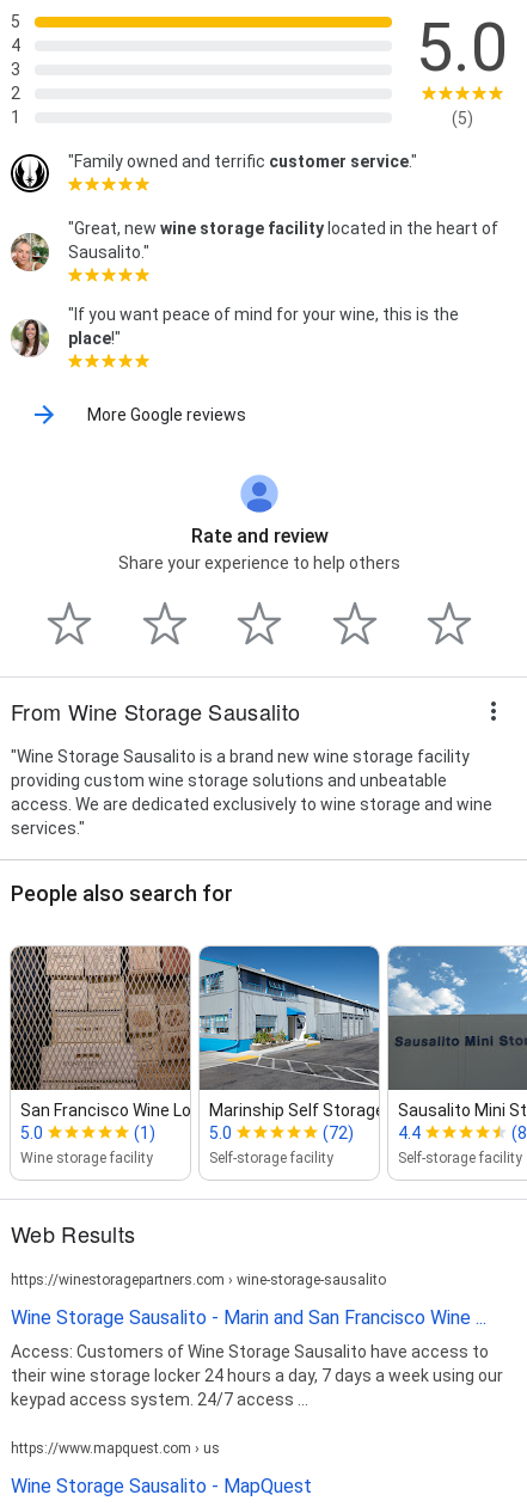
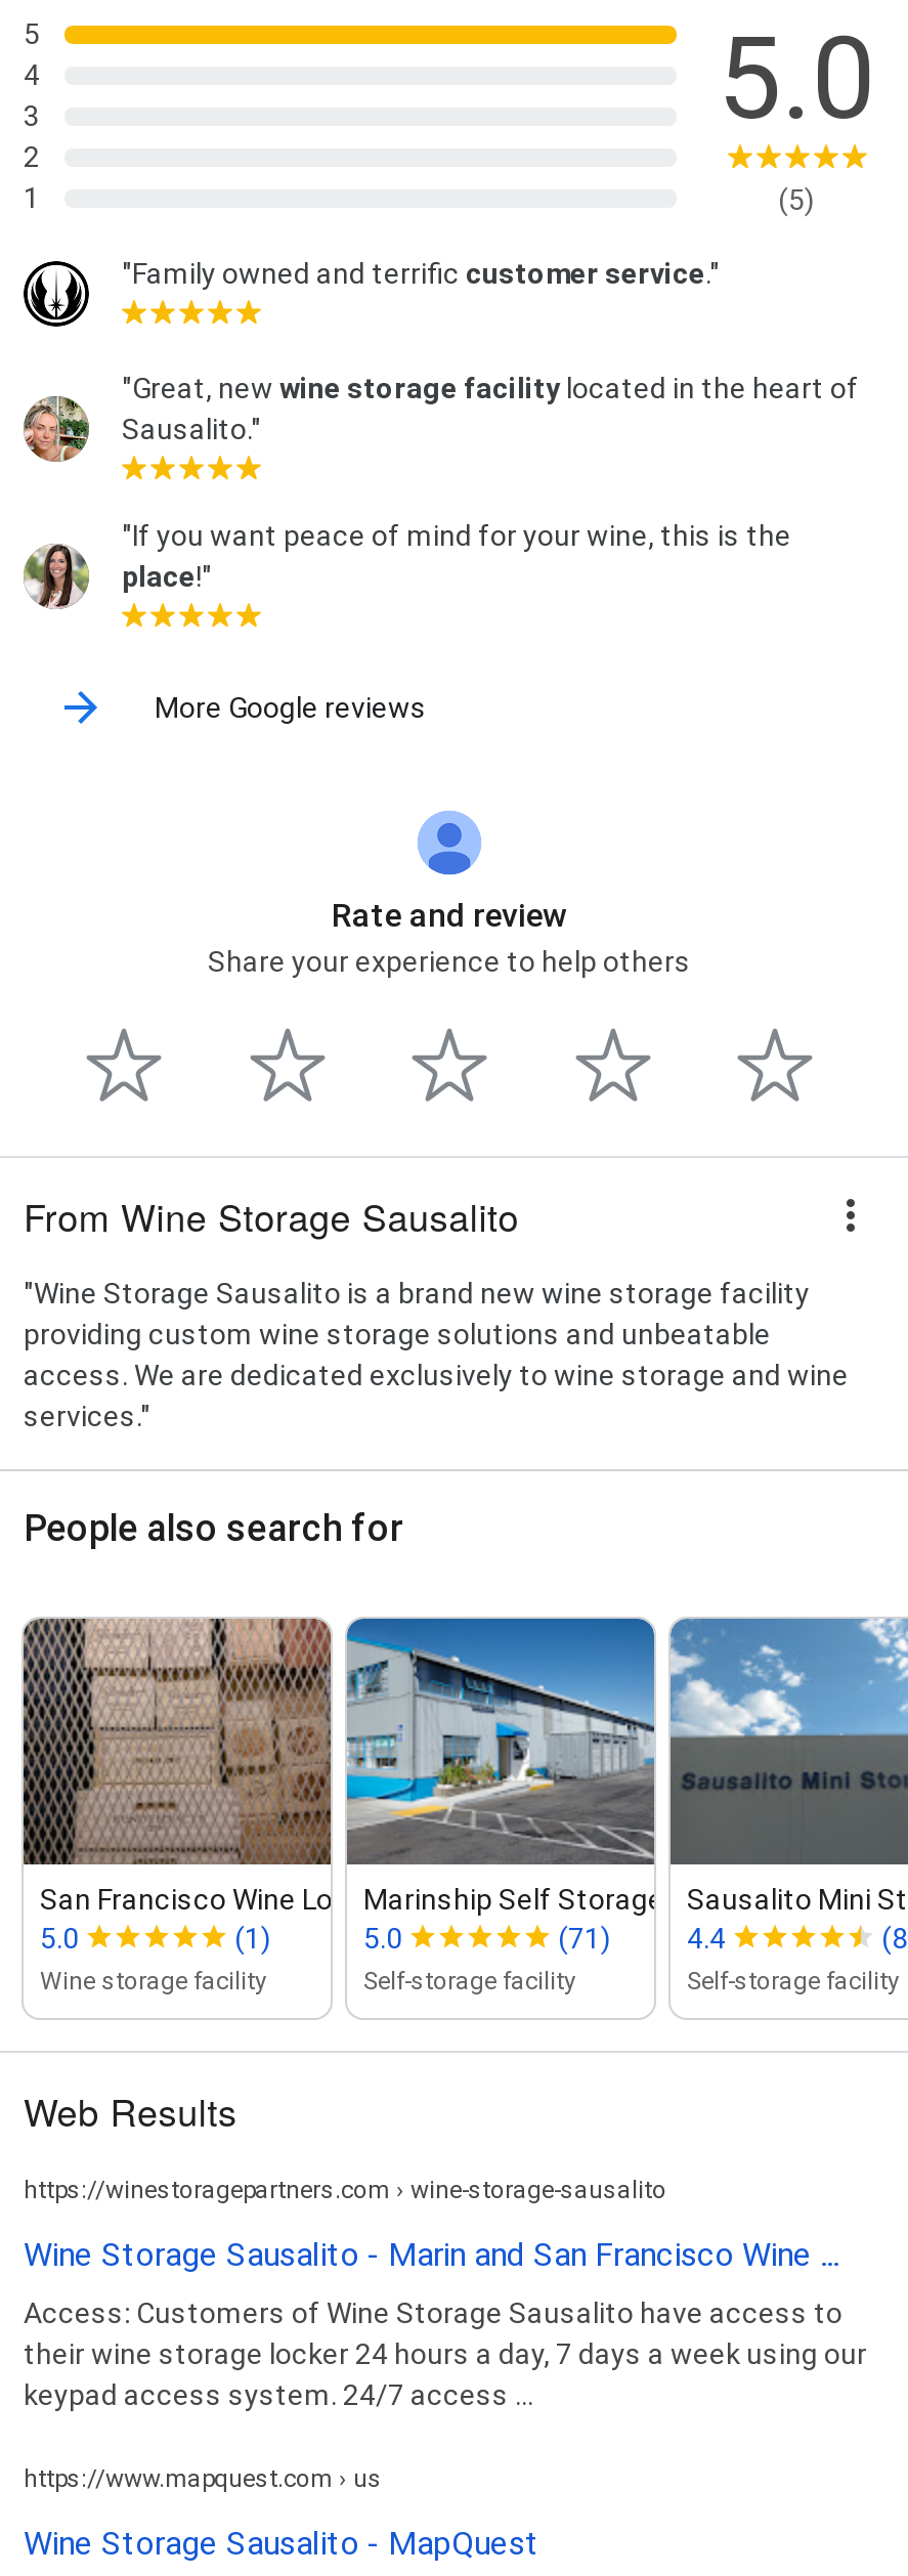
[323,1123,354,1142] (72) -> [558,1921,611,1954] (71)

